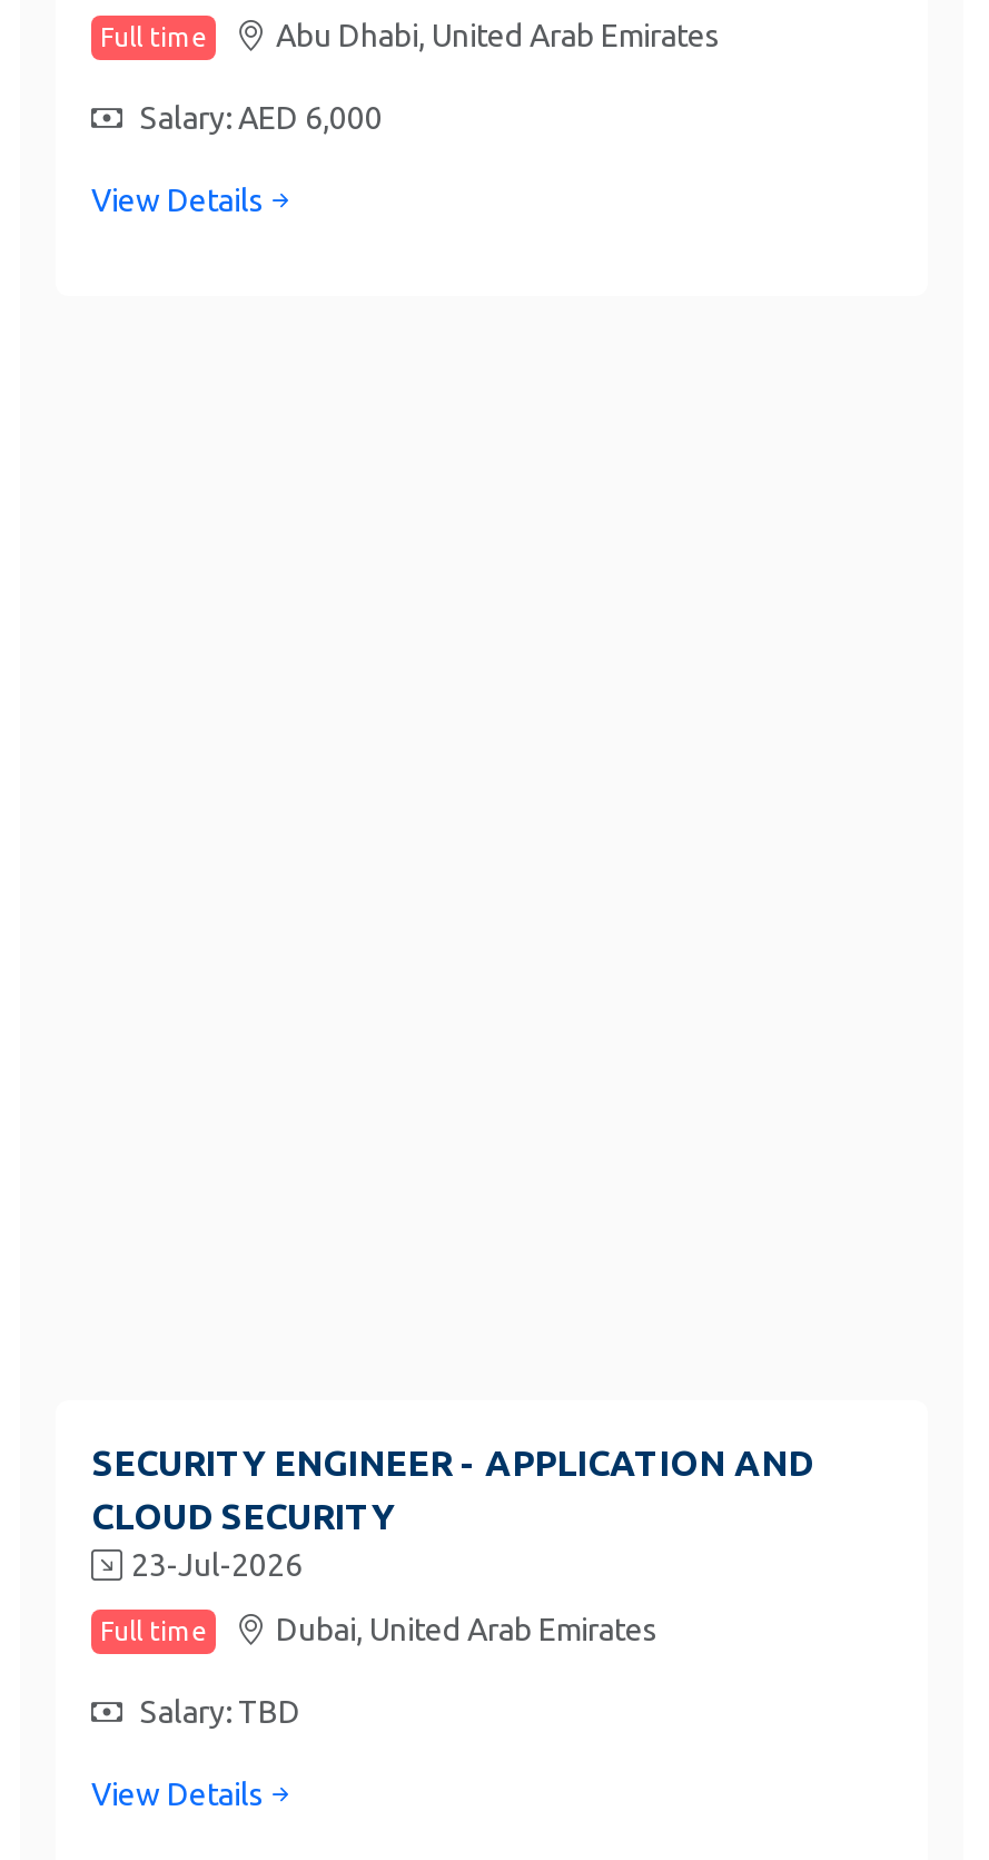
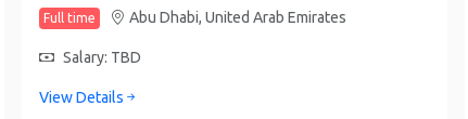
[91,100,383,218] Salary: AED 6,000 | View Details -> none
[91,1443,812,1647] SECURITY ENGINEER - APPLICATION AND | CLOUD SECURITY | 23-Jul-2026 | Full time | Dubai, United Arab Emirates -> none

